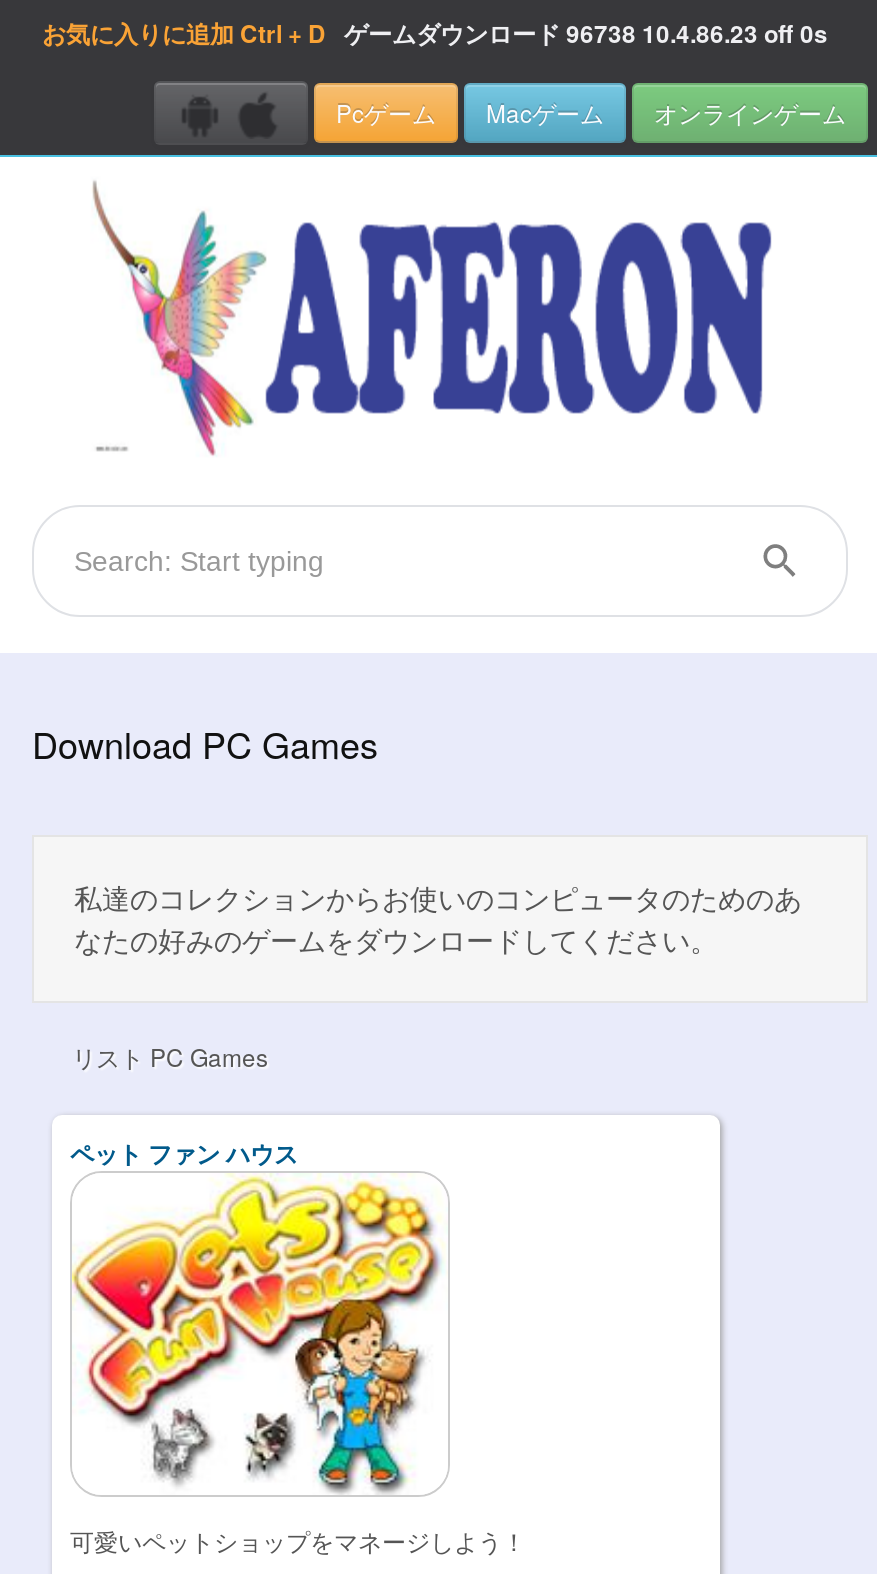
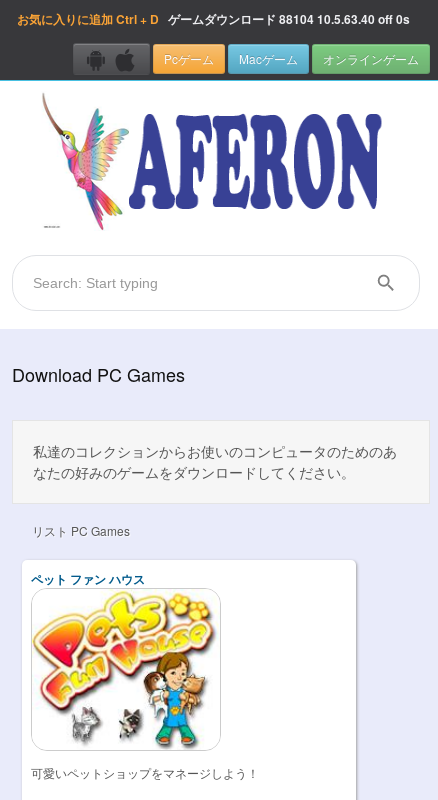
[42,15,828,51] お気に入りに追加Ctrl + Dゲームダウンロード96738 10.4.86.23 off 0s -> [17,10,410,28] お気に入りに追加Ctrl + Dゲームダウンロード88104 10.5.63.40 off 0s

